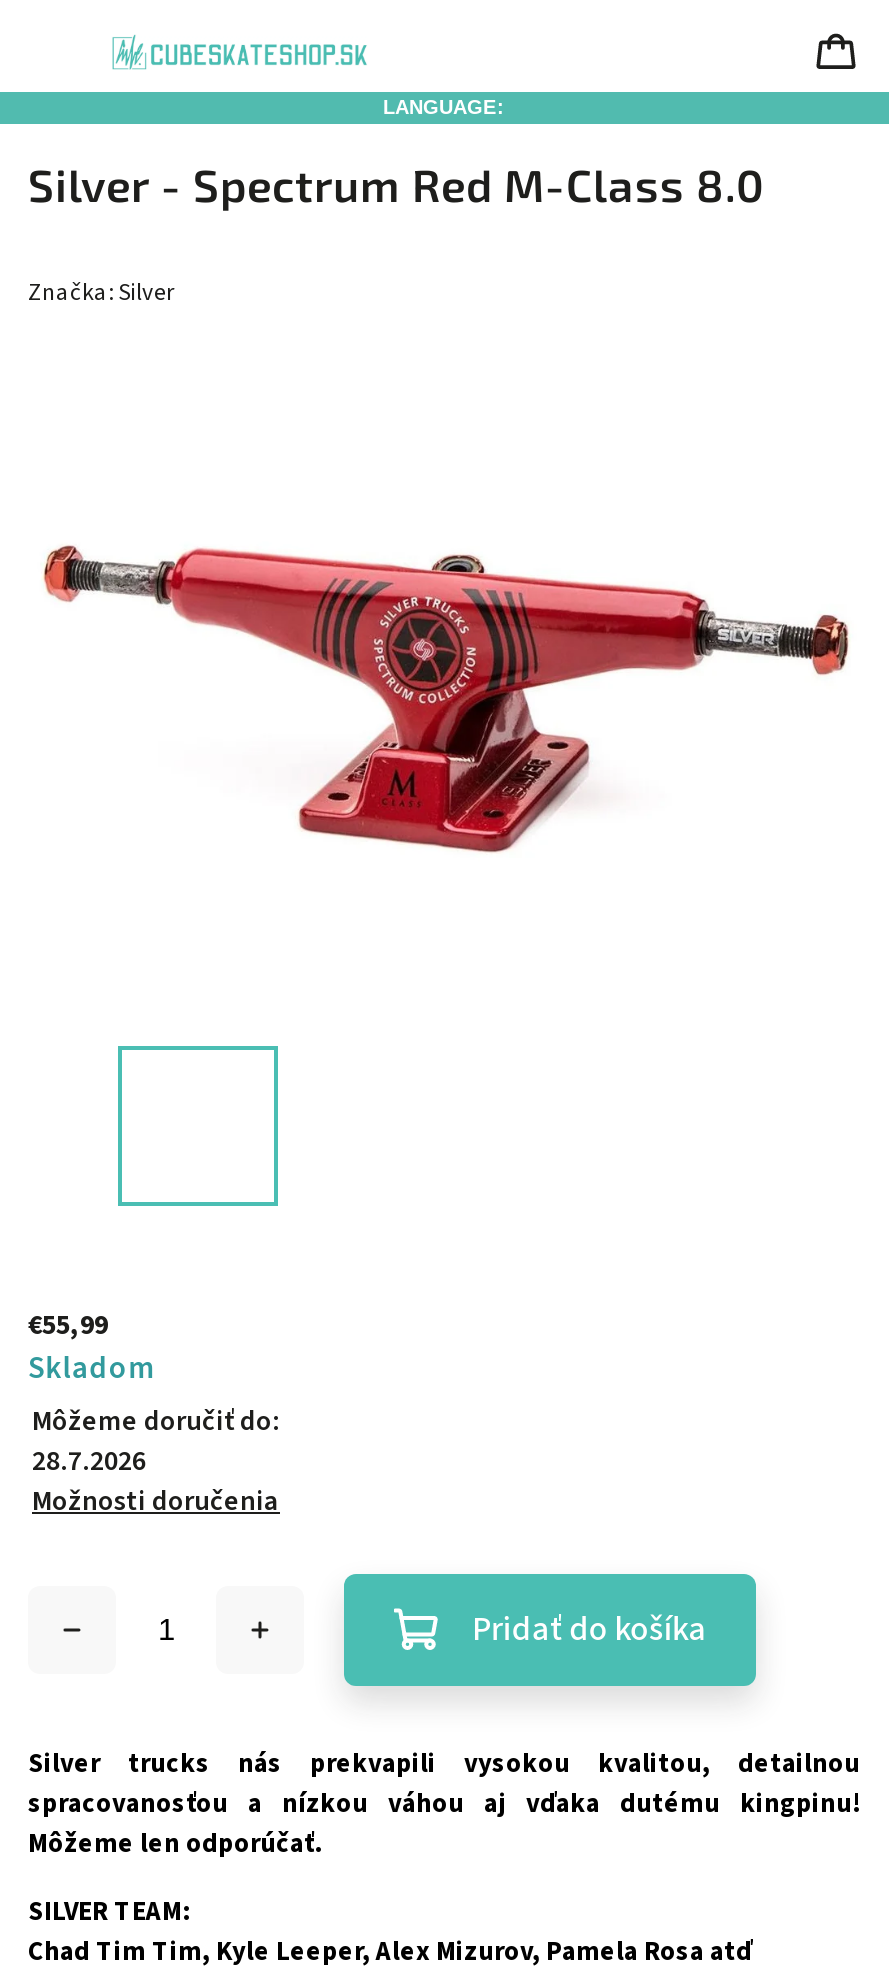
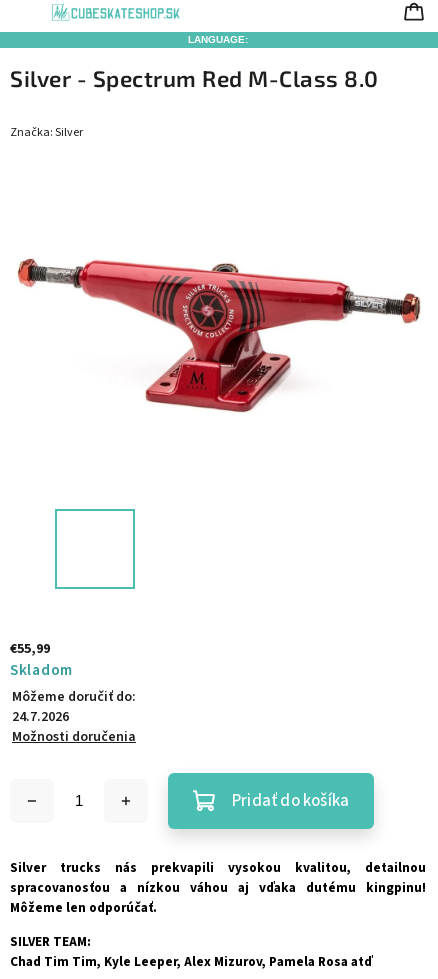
[32,1442,146,1482] 28.7.2026 -> [12,707,69,727] 24.7.2026

